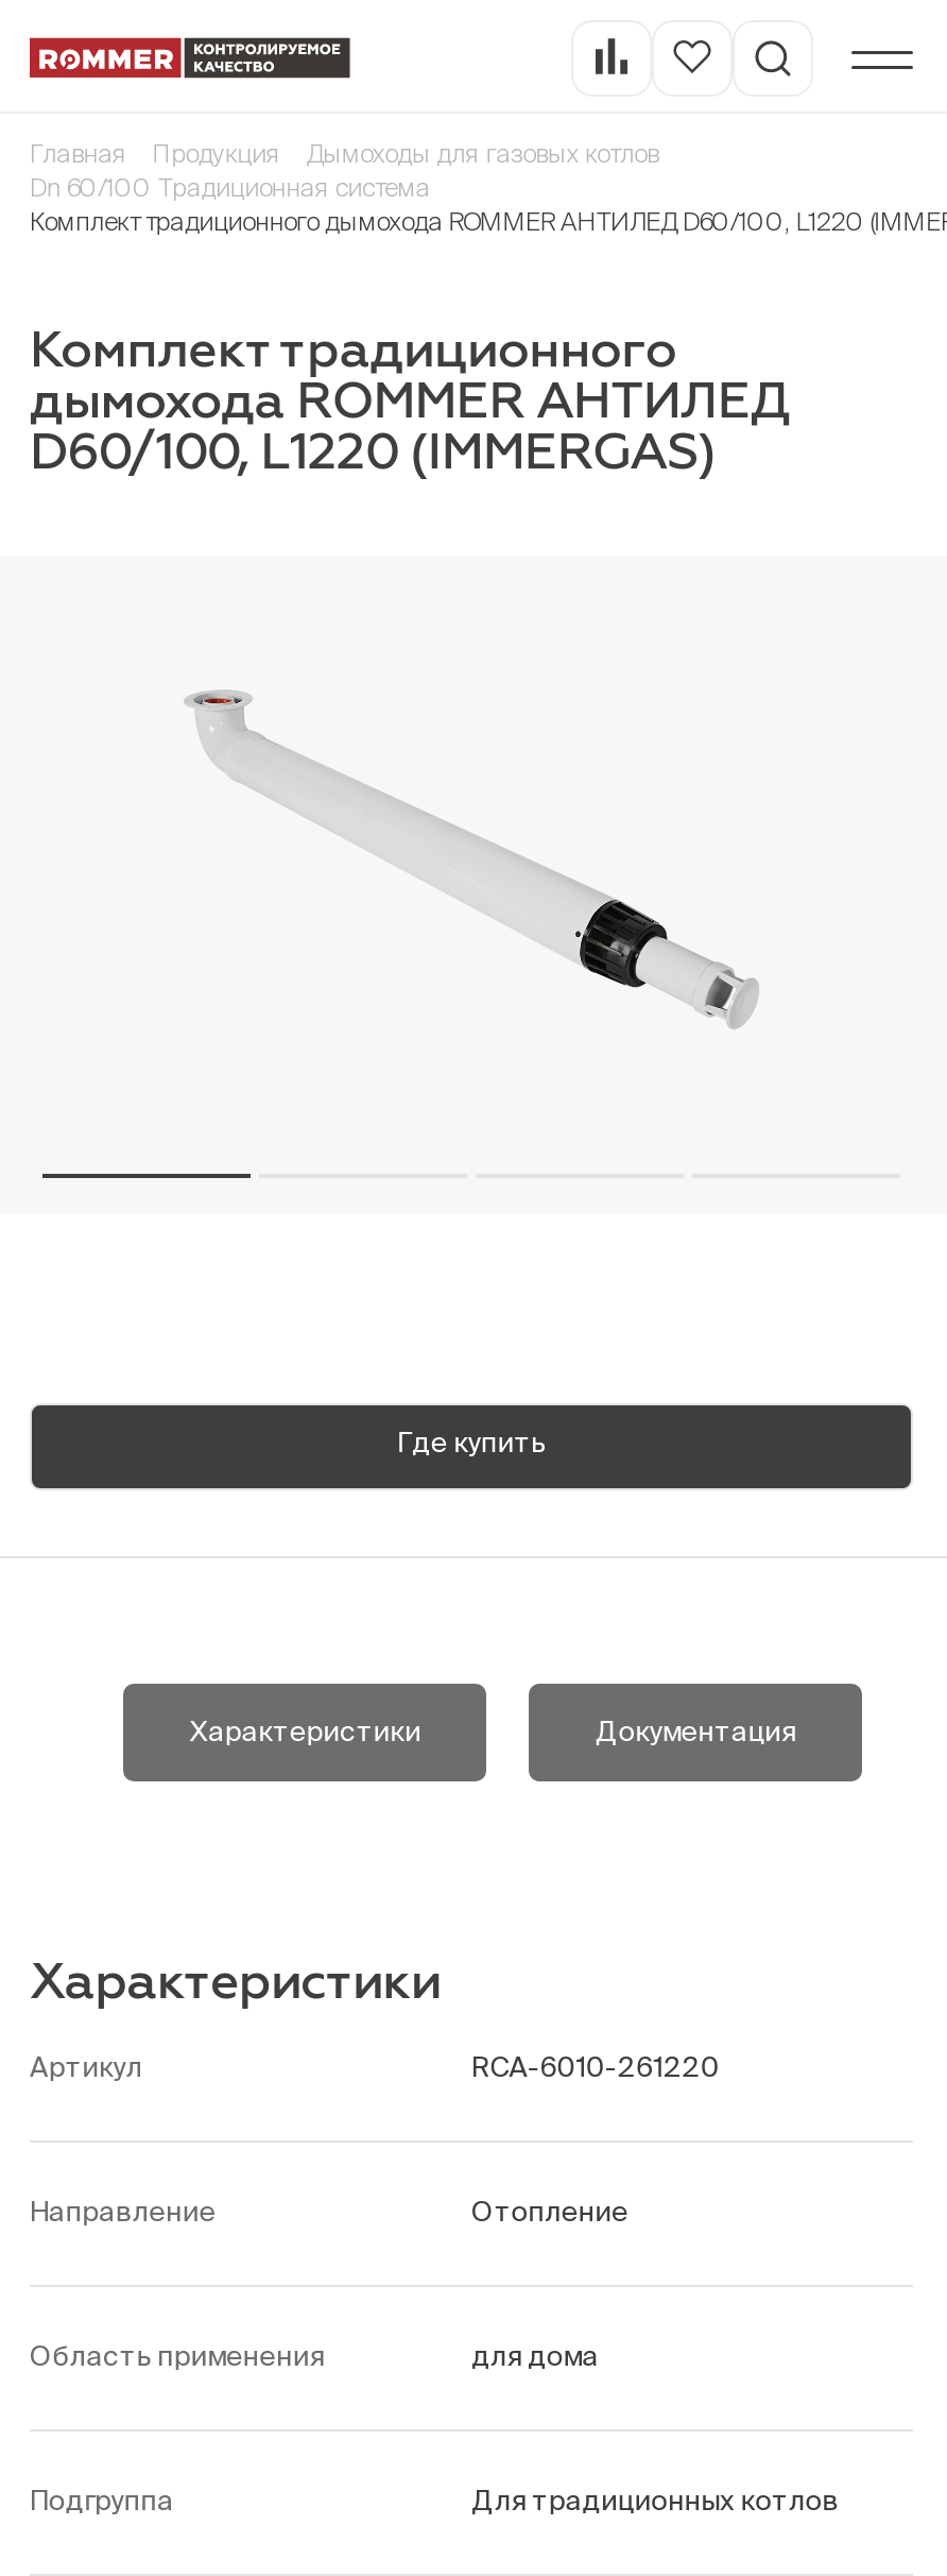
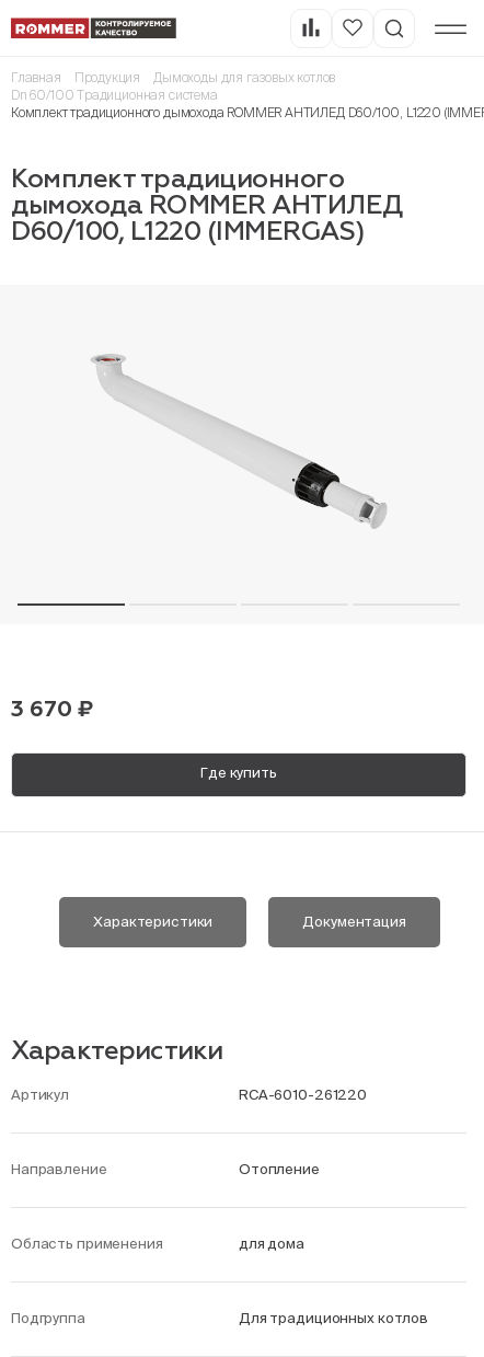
none -> [11,699,93,721] 3 670 ₽

